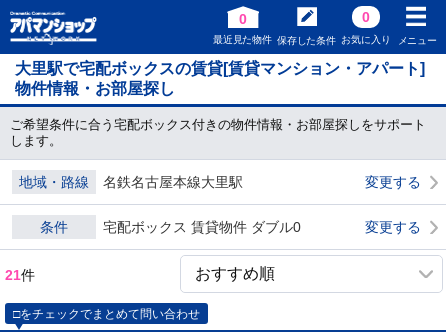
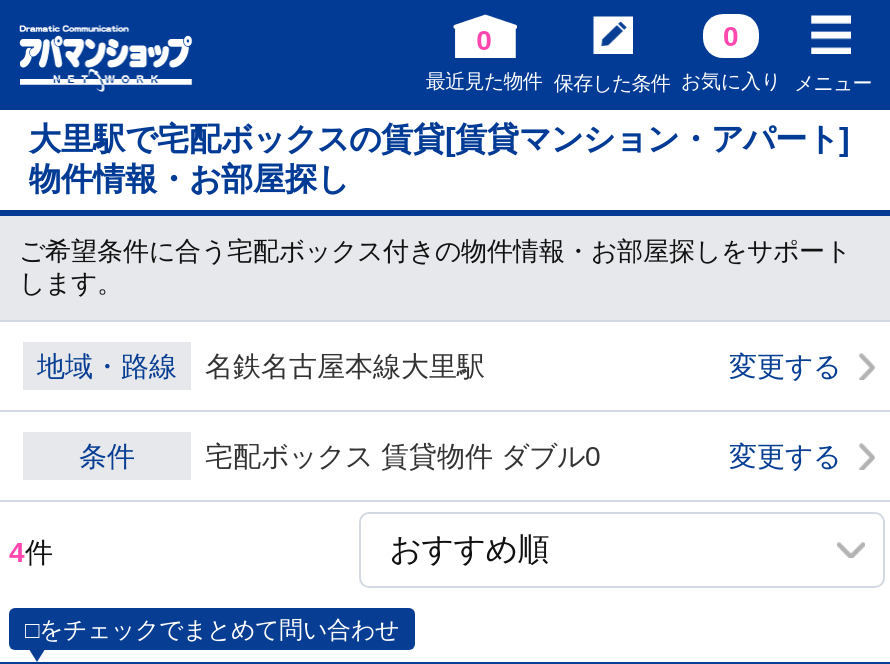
[5,267,35,283] 21件 -> [9,536,53,568] 4件

